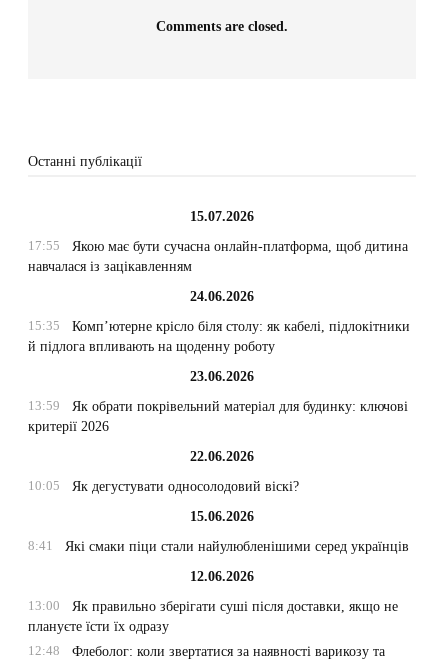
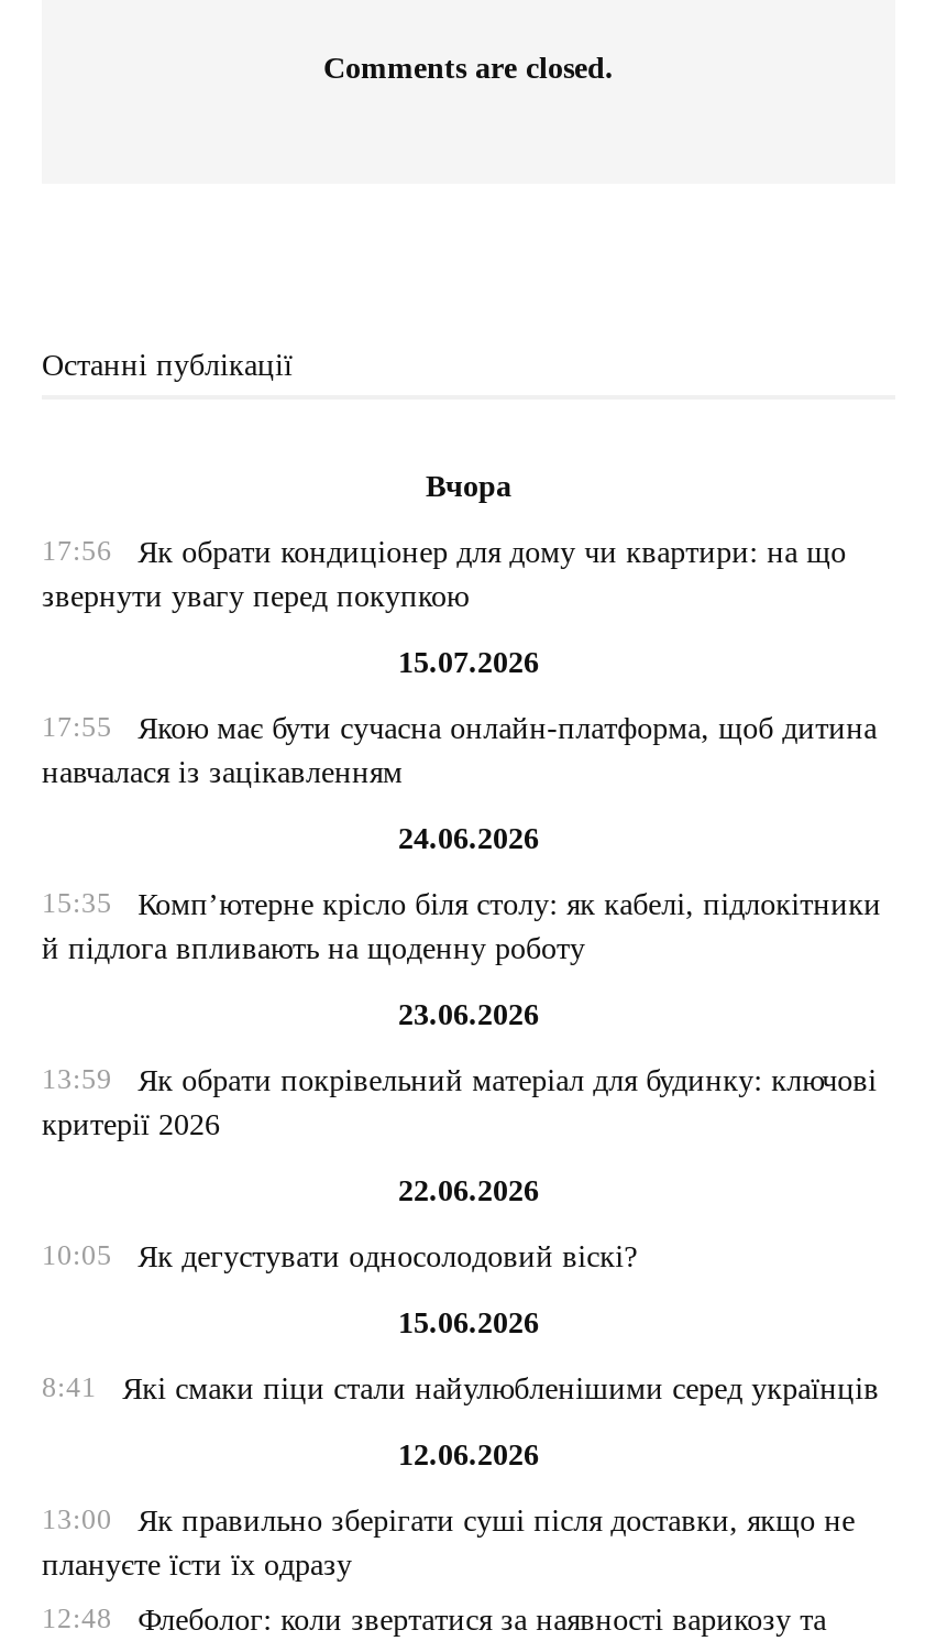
none -> [42,470,846,613] Вчора | 17:56 | Як обрати кондиціонер для дому чи квартири: на що | звернути увагу перед покупкою

